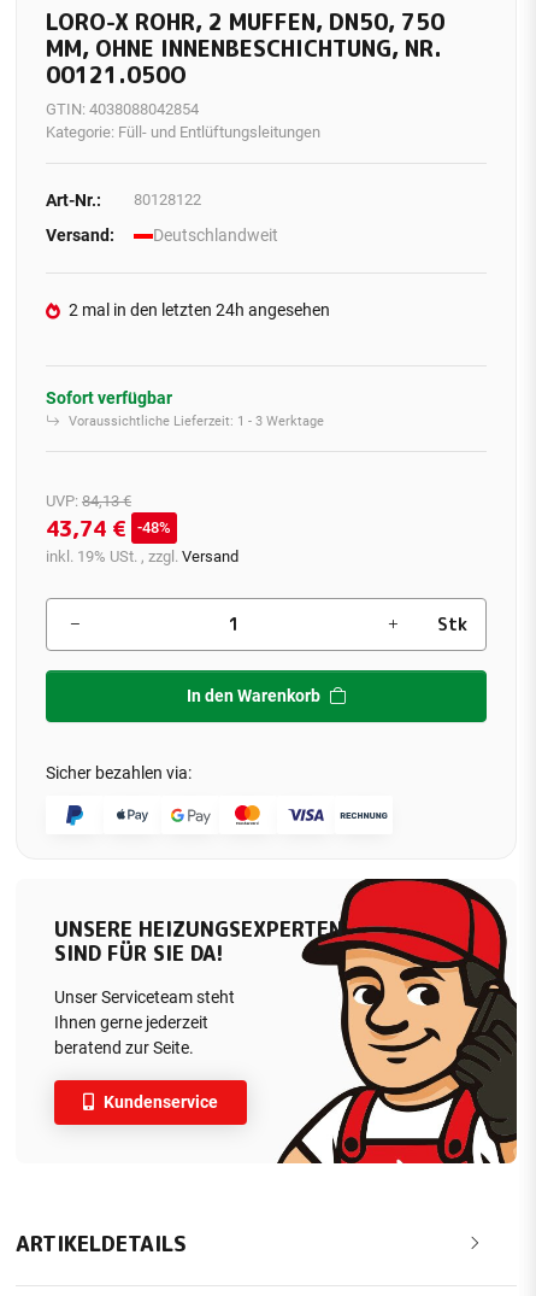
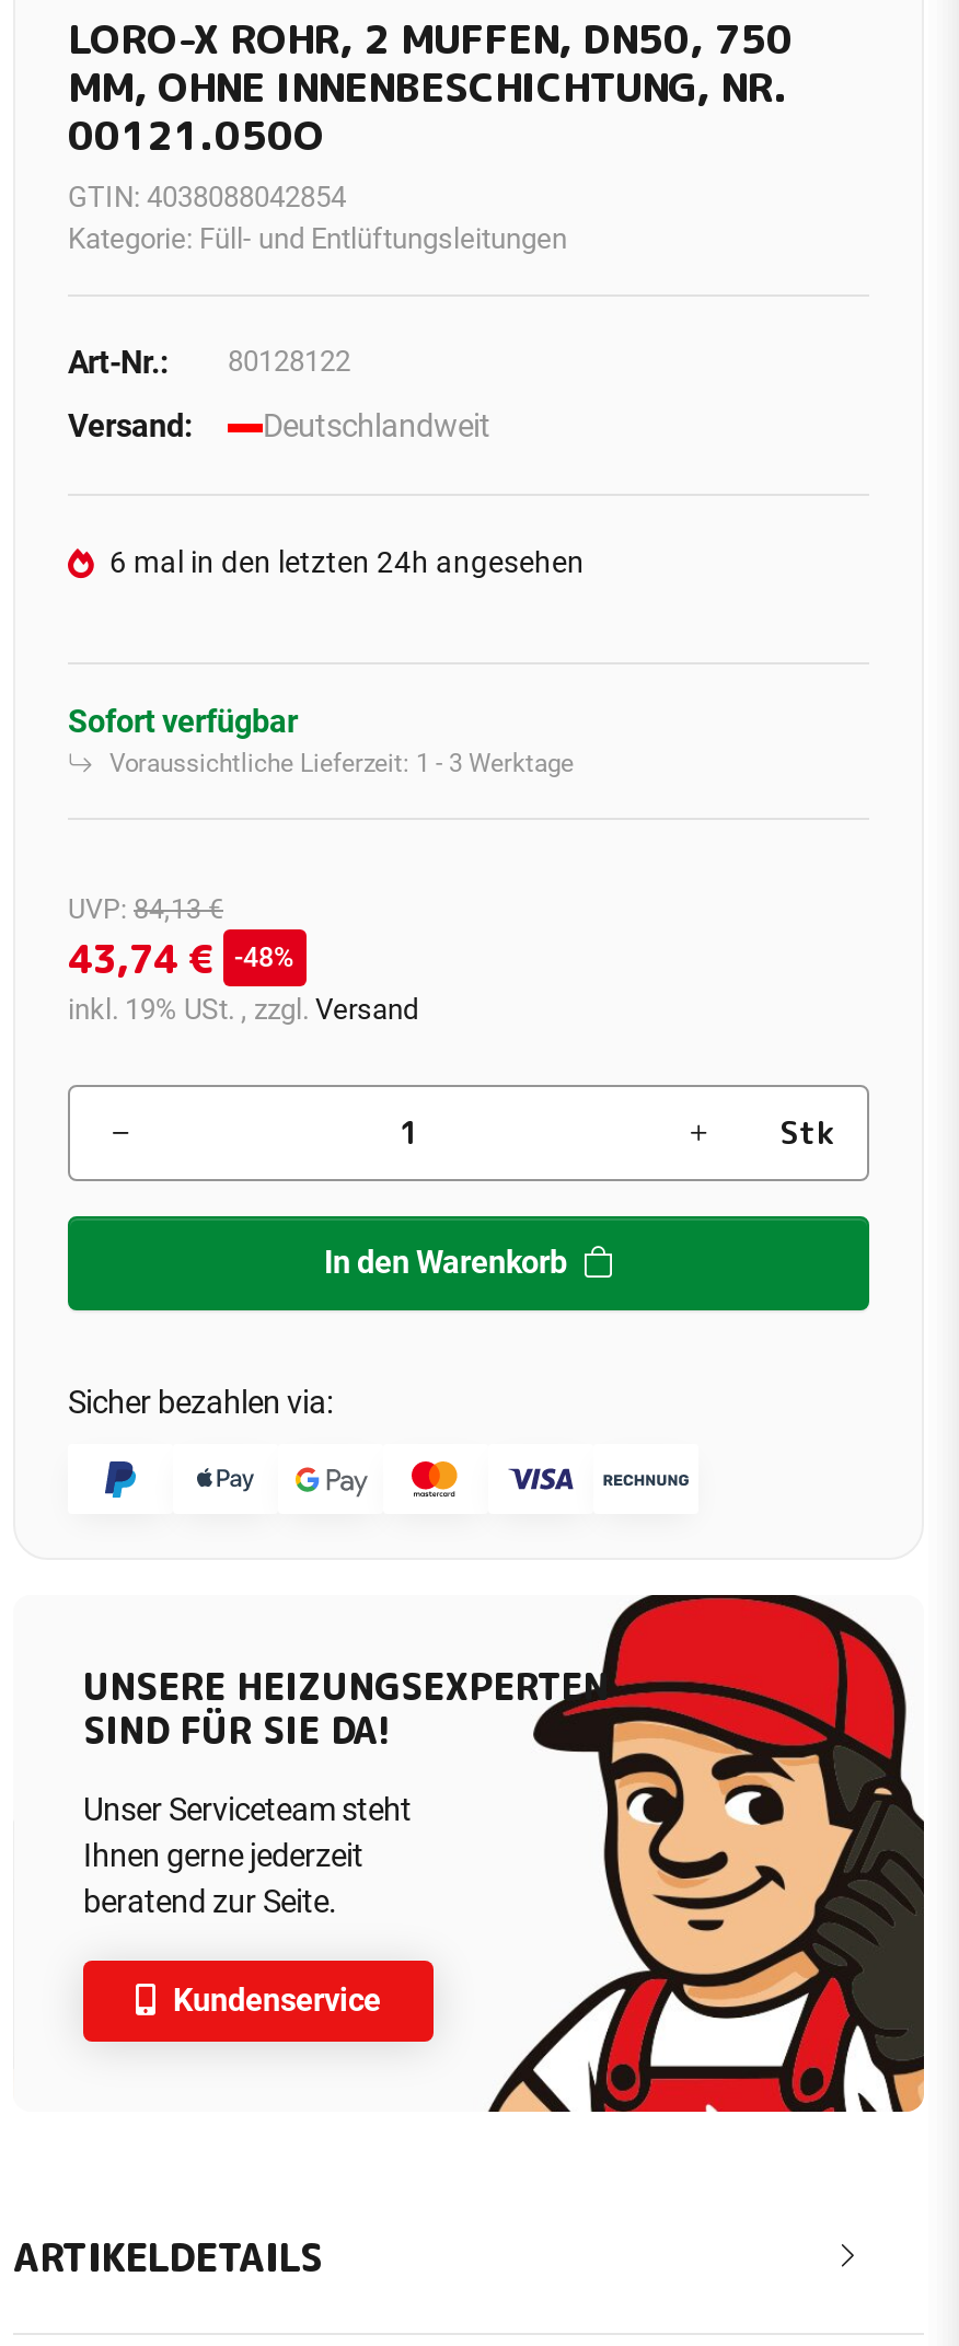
[69,300,330,320] 2 mal in den letzten 24h angesehen -> [109,545,585,580] 6 mal in den letzten 24h angesehen

